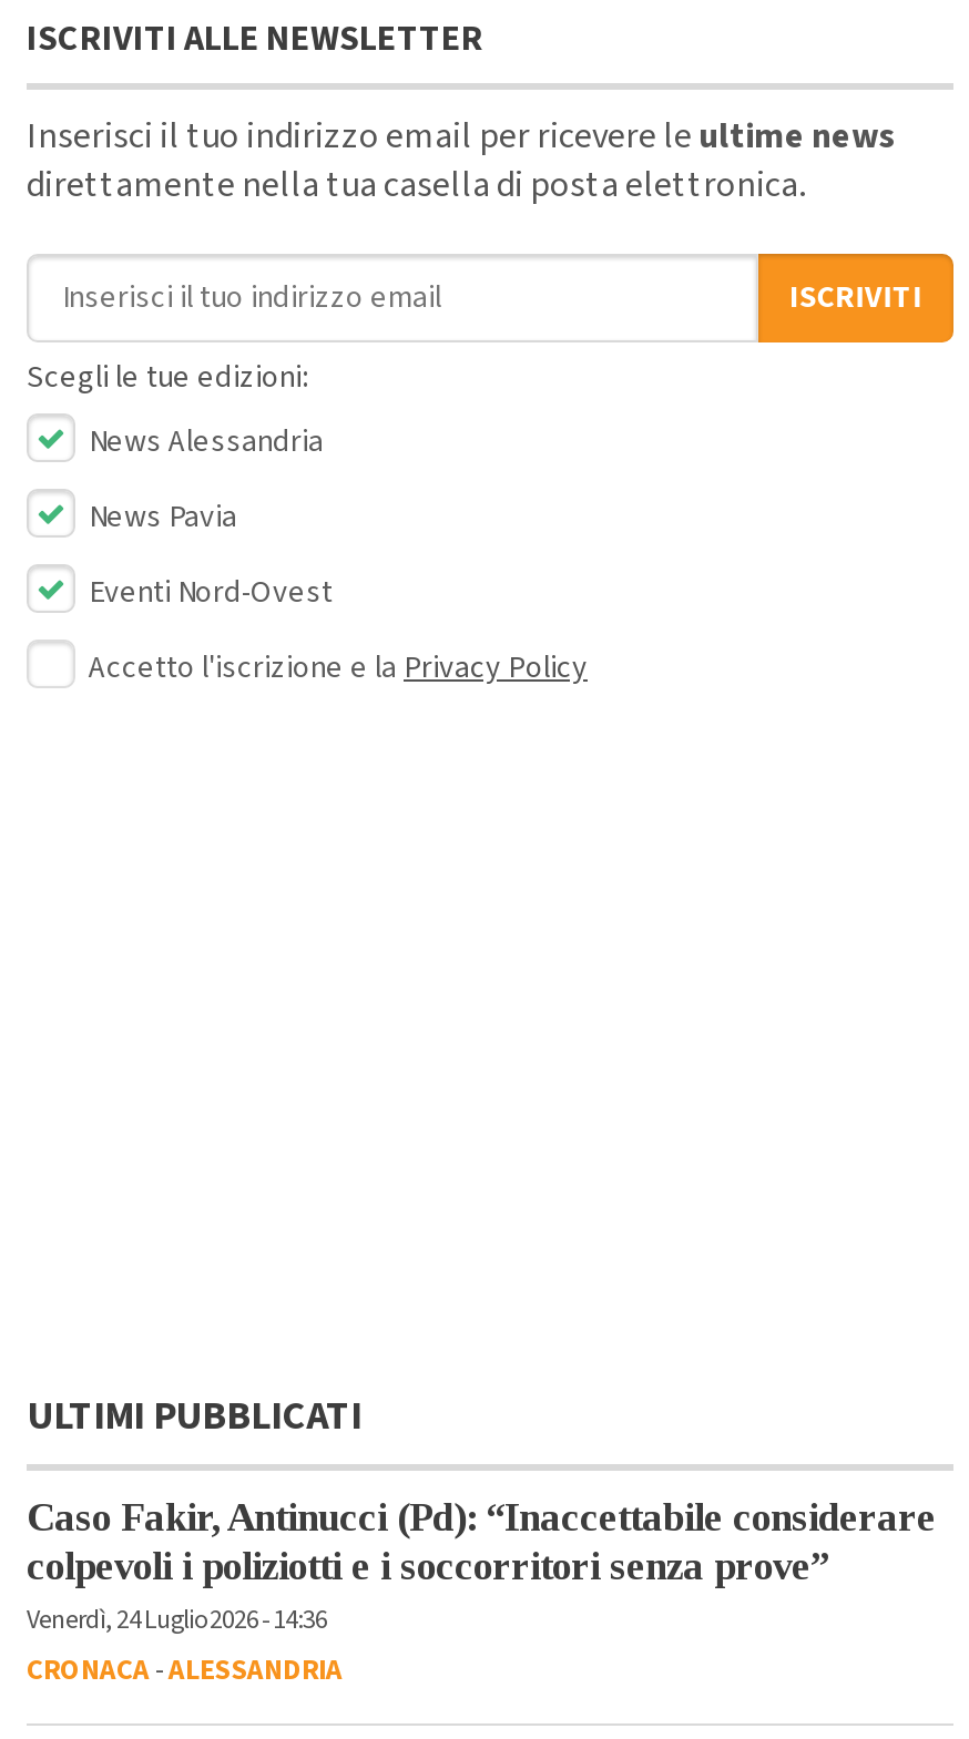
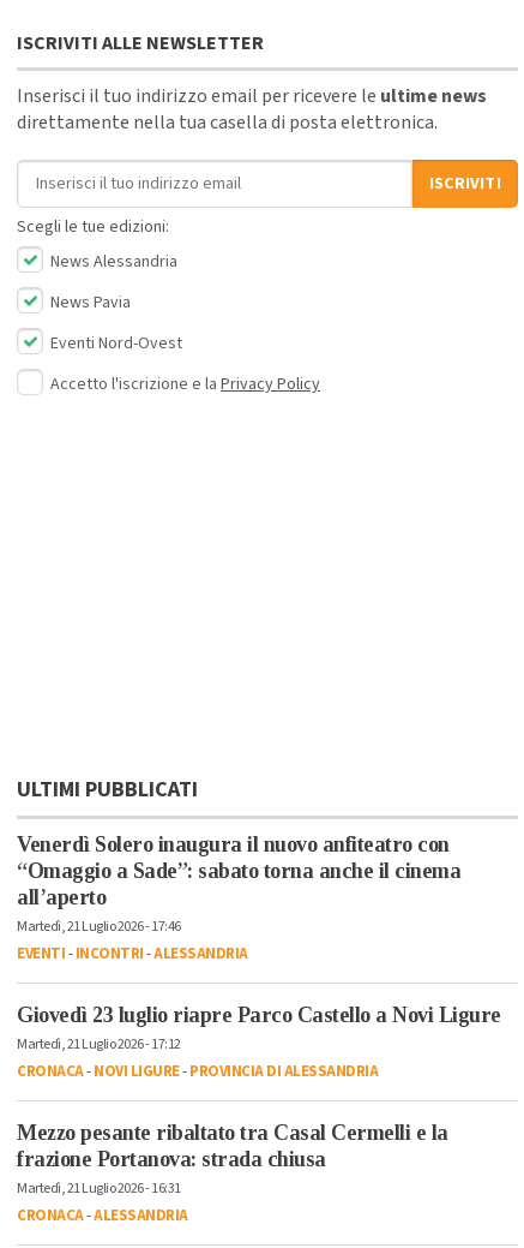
[27,1495,936,1639] Caso Fakir, Antinucci (Pd): “Inaccettabile considerare | colpevoli i poliziotti e i soccorritori senza prove” | Venerdì, 24 Luglio 2026 - 14:36 -> [17,832,501,1199] Venerdì Solero inaugura il nuovo anfiteatro con | “Omaggio a Sade”: sabato torna anche il cinema | all’aperto | Martedì, 21 Luglio 2026 - 17:46 | EVENTI-INCONTRI-ALESSANDRIA | Giovedì 23 luglio riapre Parco Castello a Novi Ligure | Martedì, 21 Luglio 2026 - 17:12 | CRONACA-NOVI LIGURE-PROVINCIA DI ALESSANDRIA | Mezzo pesante ribaltato tra Casal Cermelli e la | frazione Portanova: strada chiusa | Martedì, 21 Luglio 2026 - 16:31

